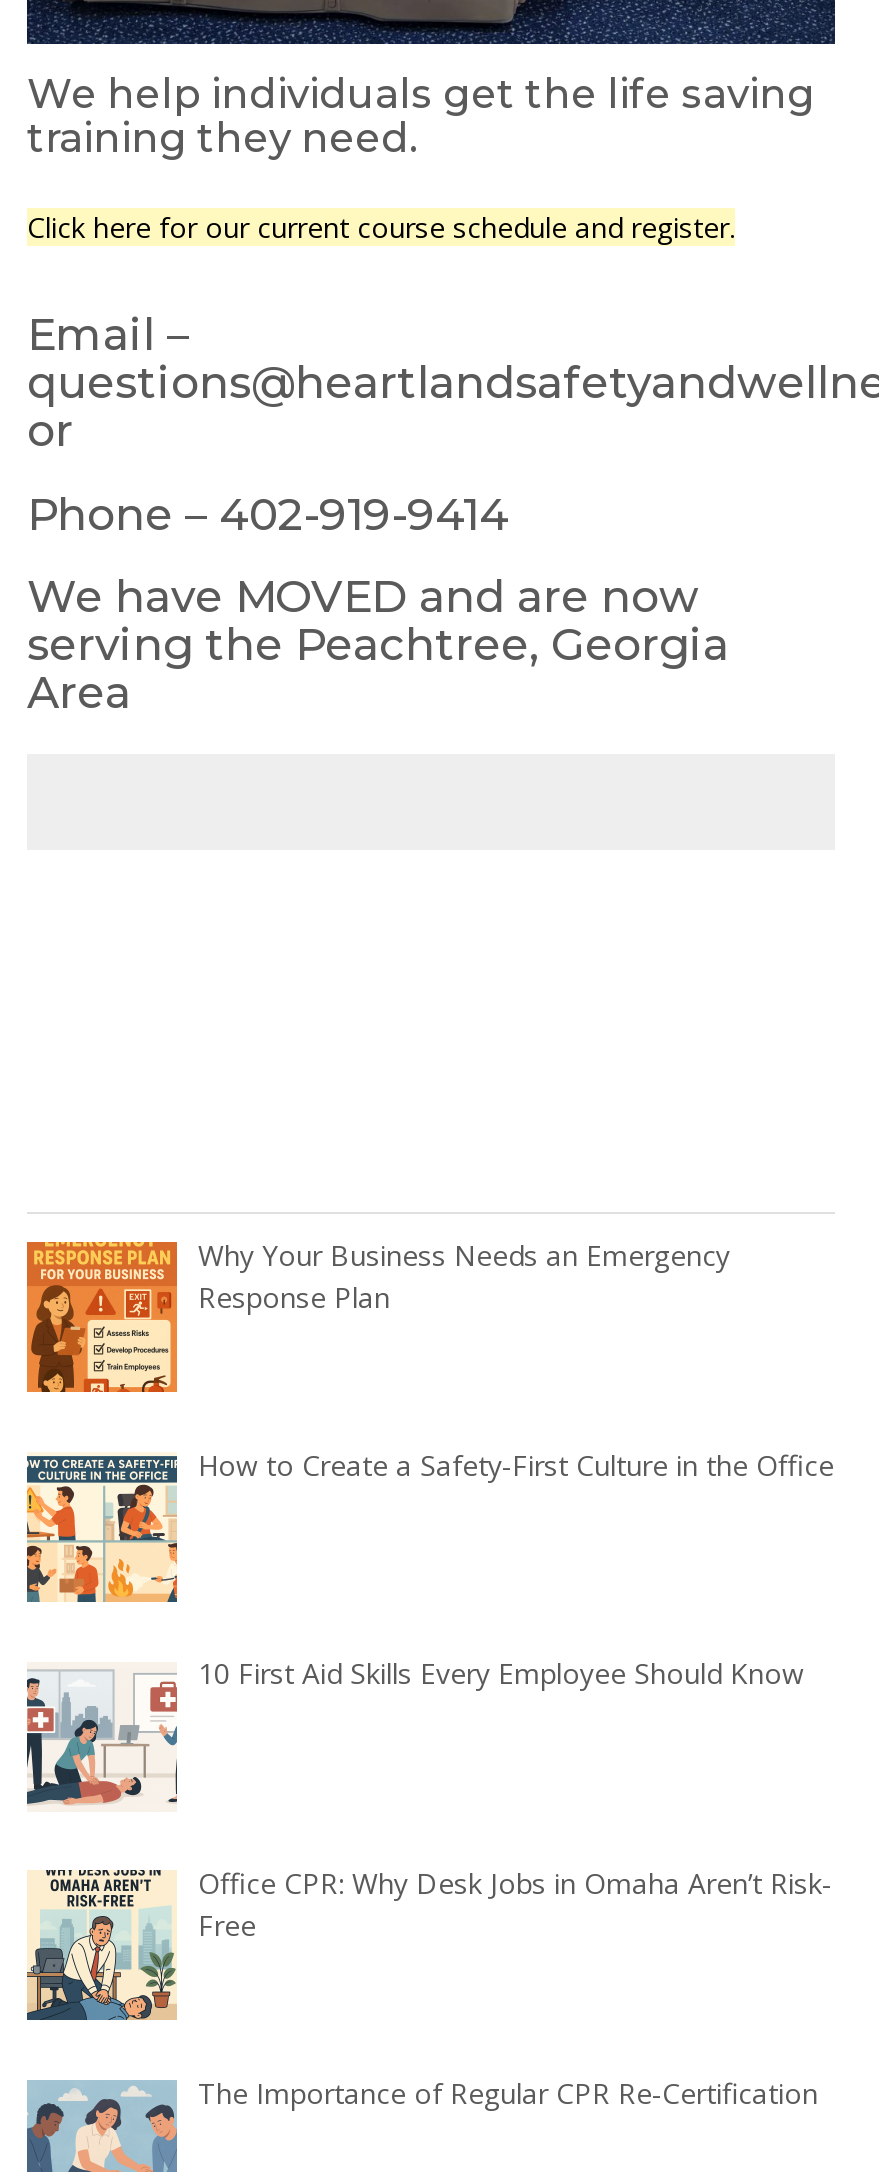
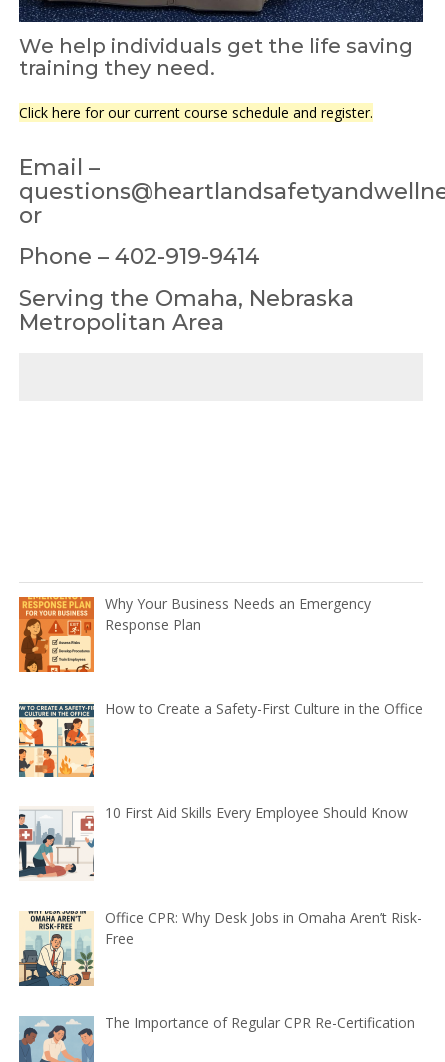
[27,570,729,720] We have MOVED and are now | serving the Peachtree, Georgia | Area -> [19,285,354,336] Serving the Omaha, Nebraska | Metropolitan Area

